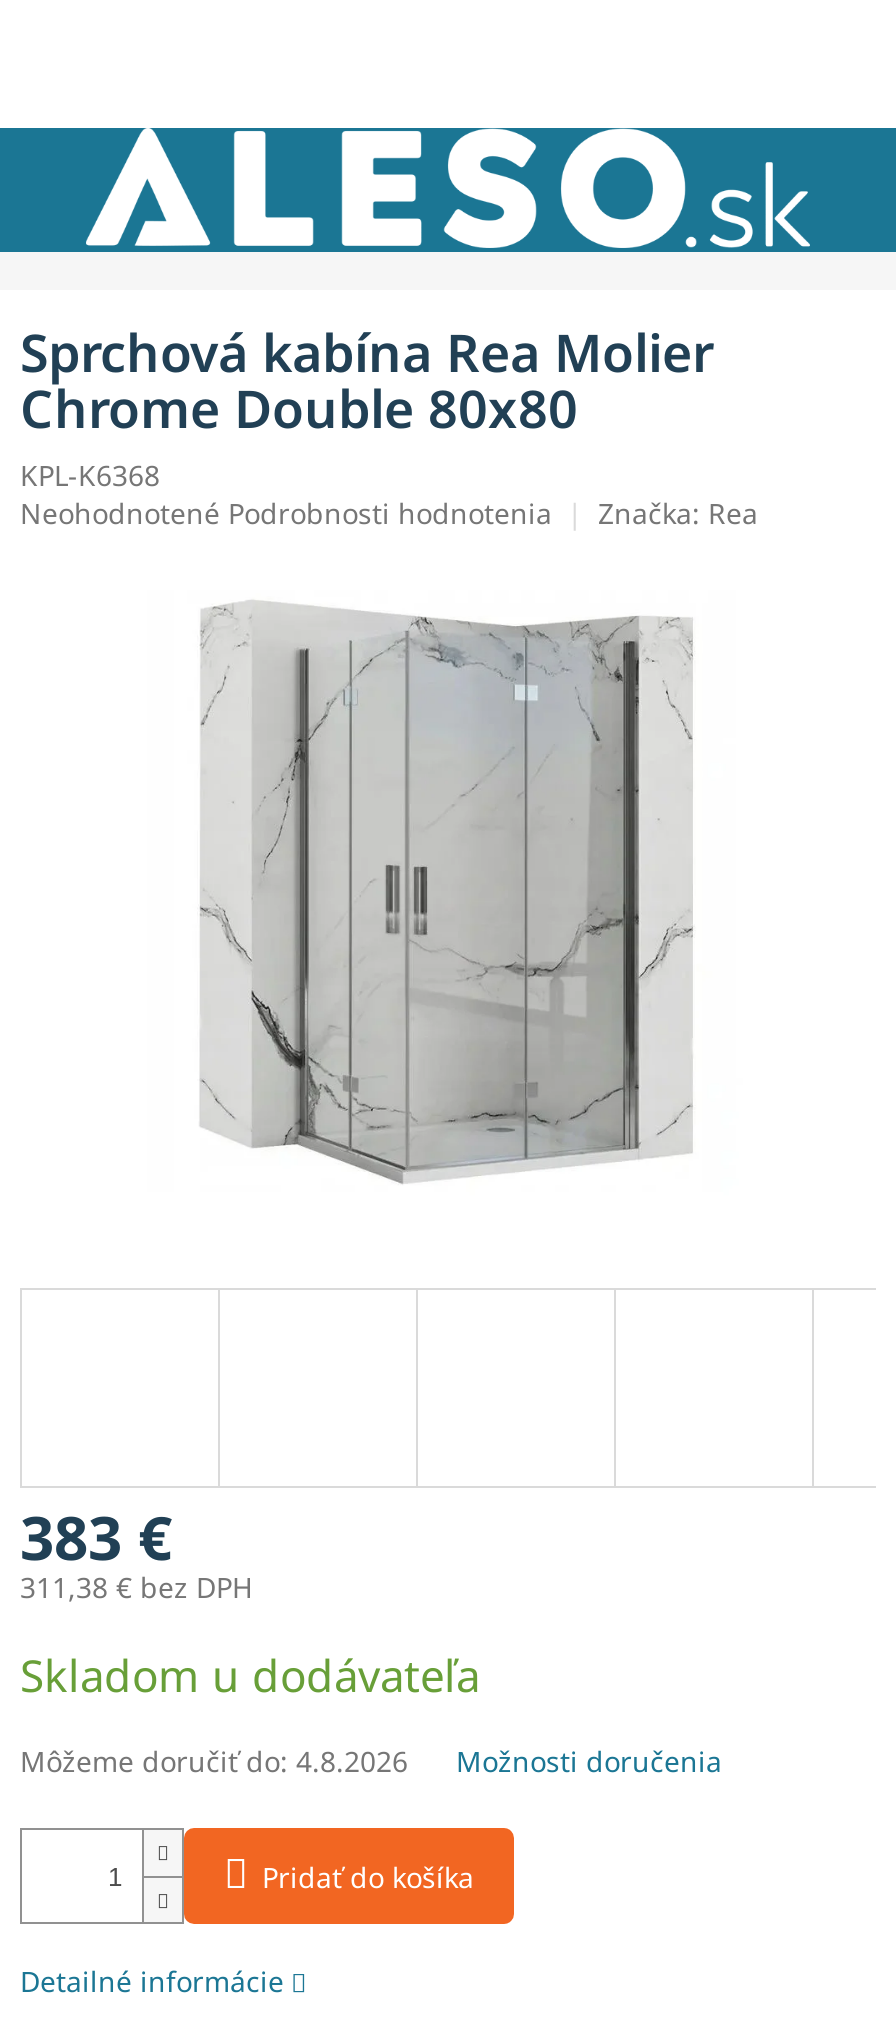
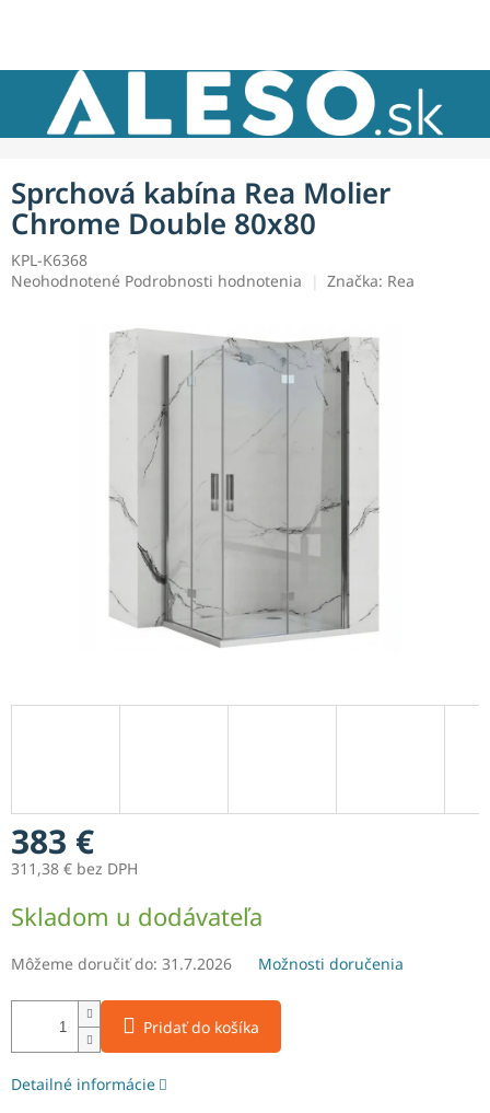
[20,1743,408,1781] Môžeme doručiť do: 4.8.2026 -> [11,954,232,974] Môžeme doručiť do: 31.7.2026

